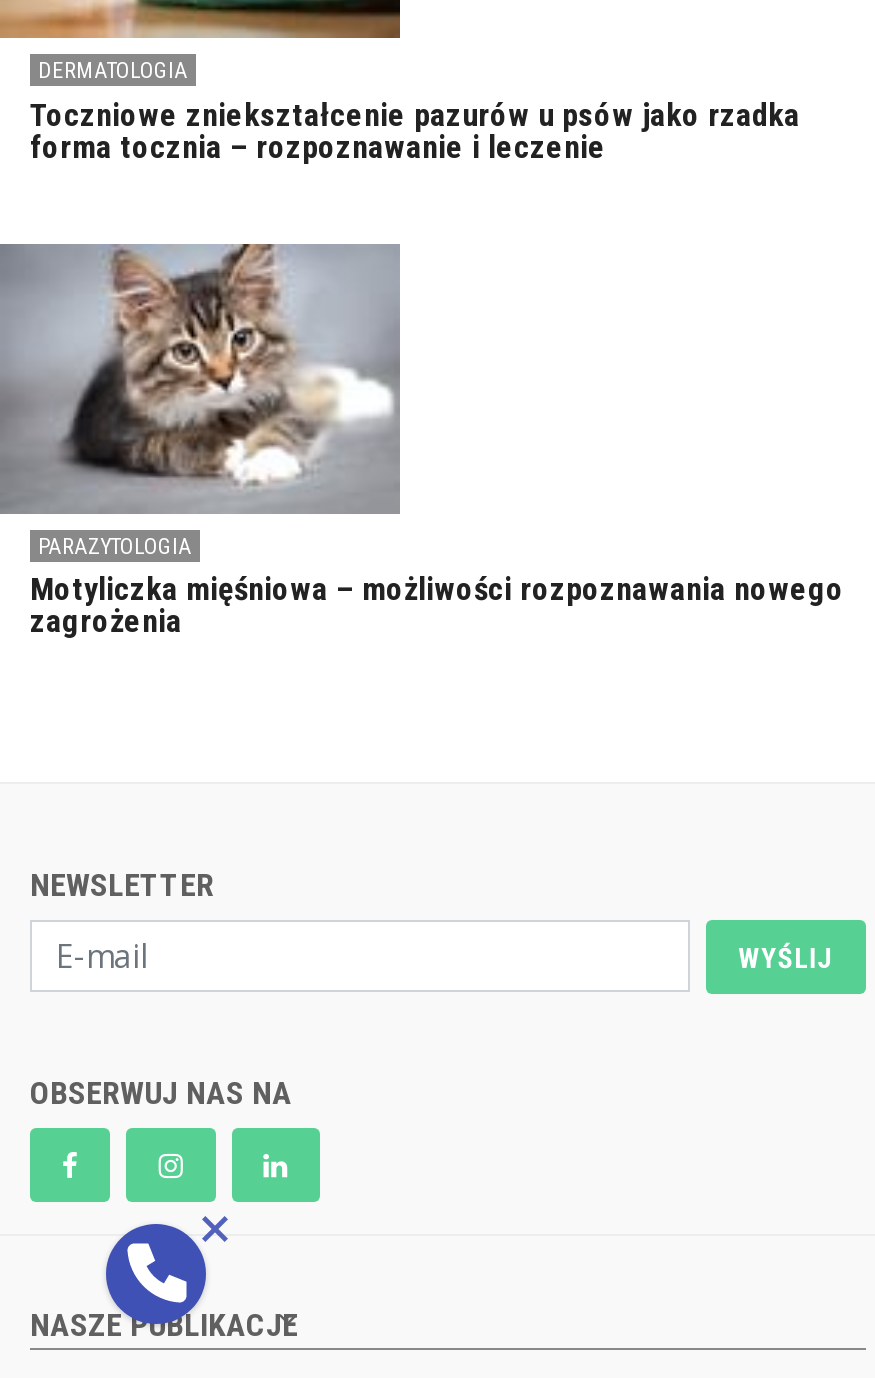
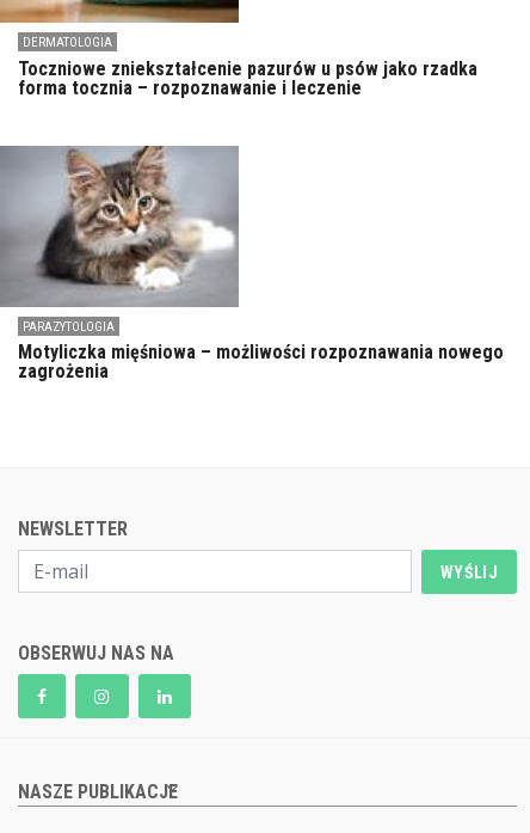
[104,1216,228,1302] [image] -> none

